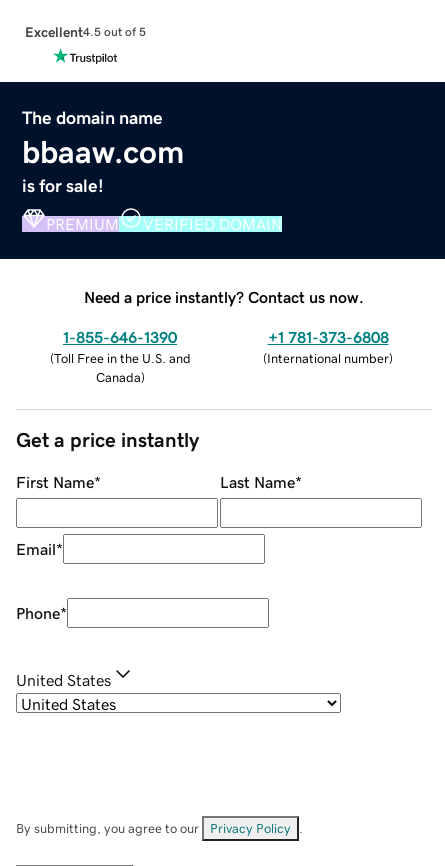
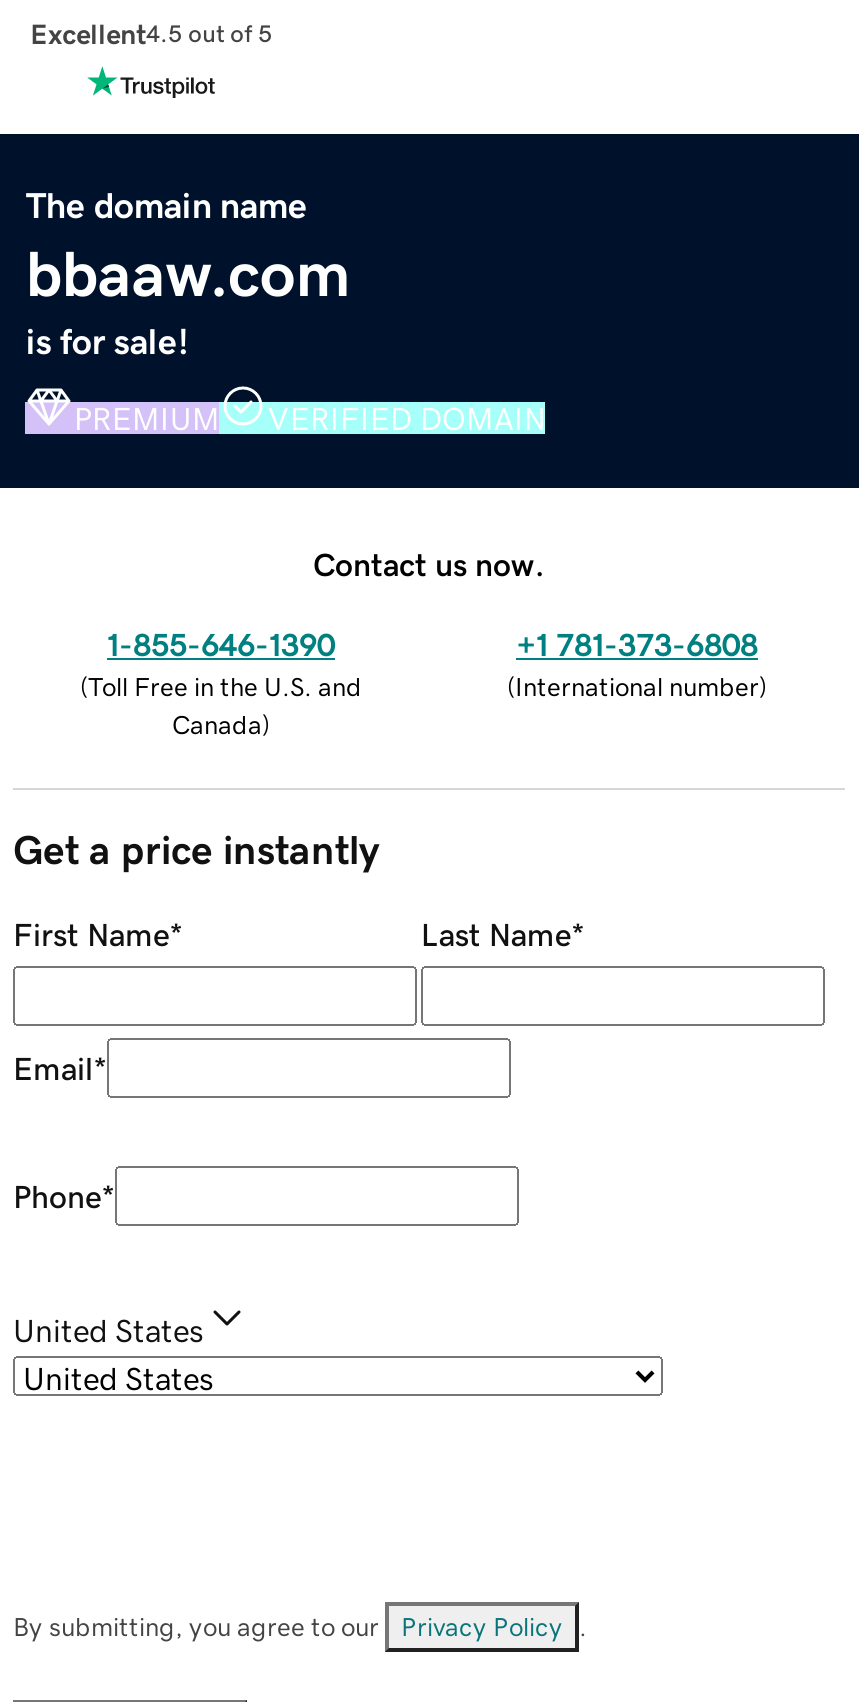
[84,289,364,305] Need a price instantly? Contact us now. -> [313,547,545,579] Contact us now.

